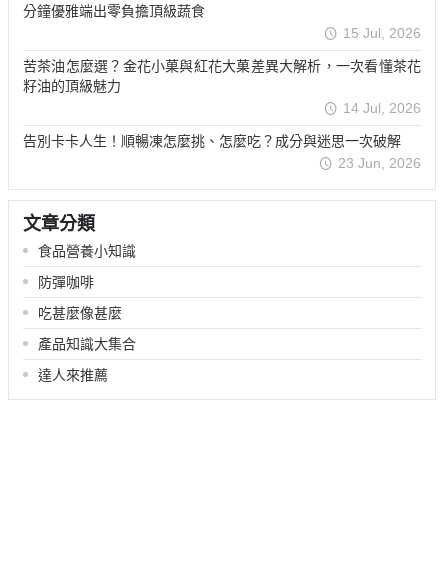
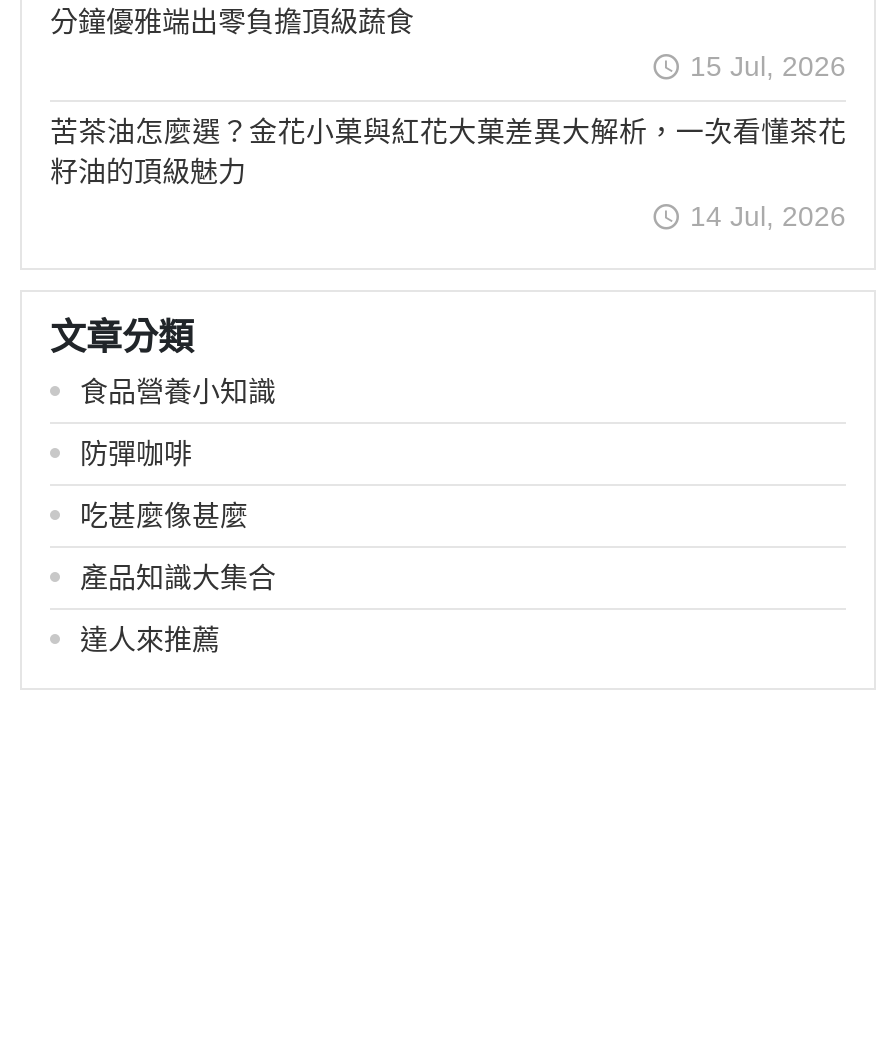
[23,133,421,171] 告別卡卡人生！順暢凍怎麼挑、怎麼吃？成分與迷思一次破解 | 23 Jun, 2026 -> none

